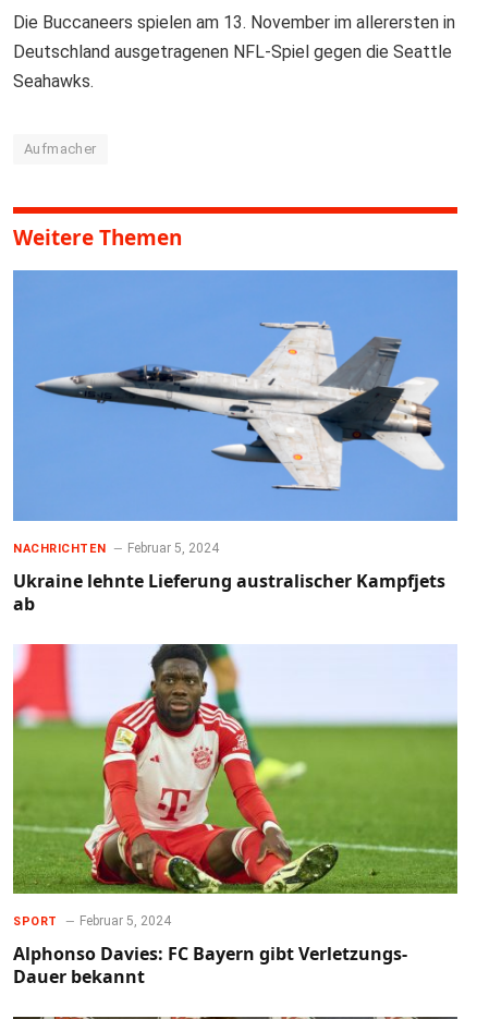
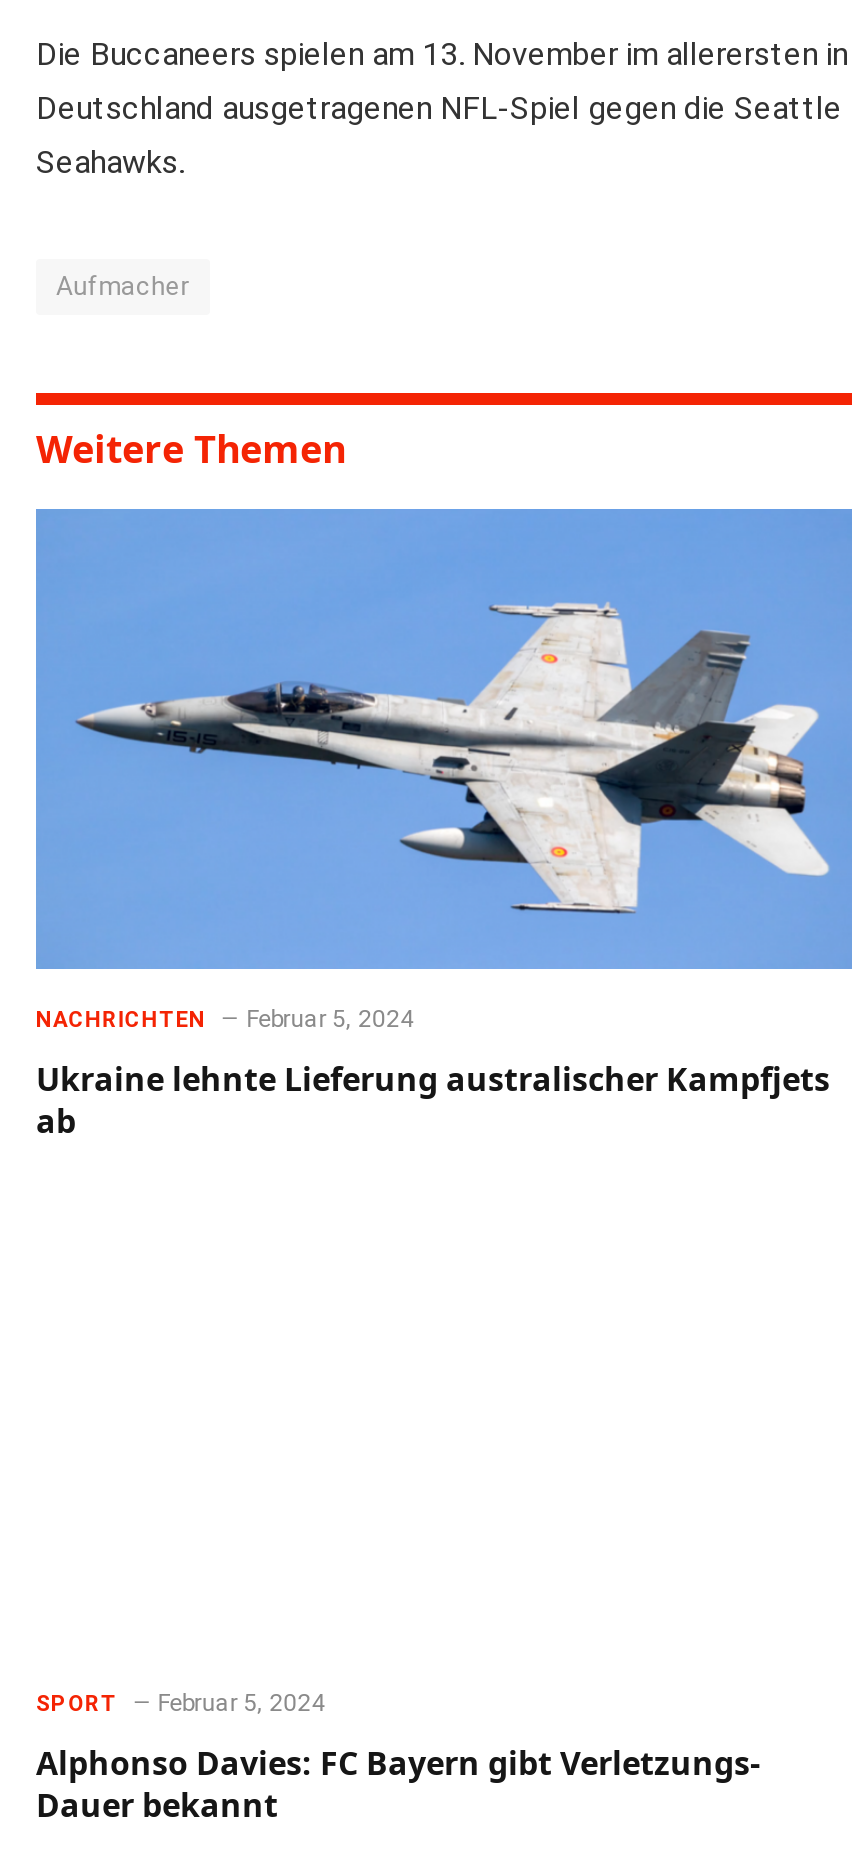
[12,643,458,895] [image] -> none

